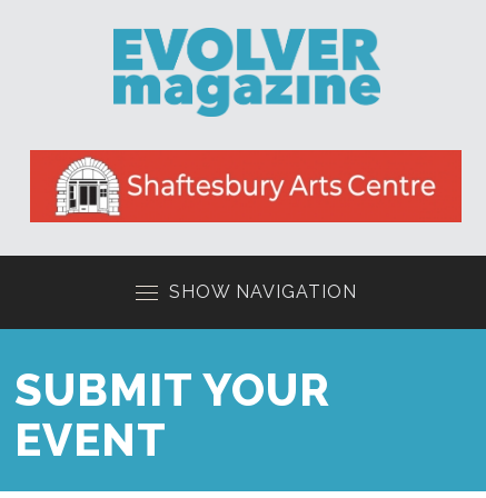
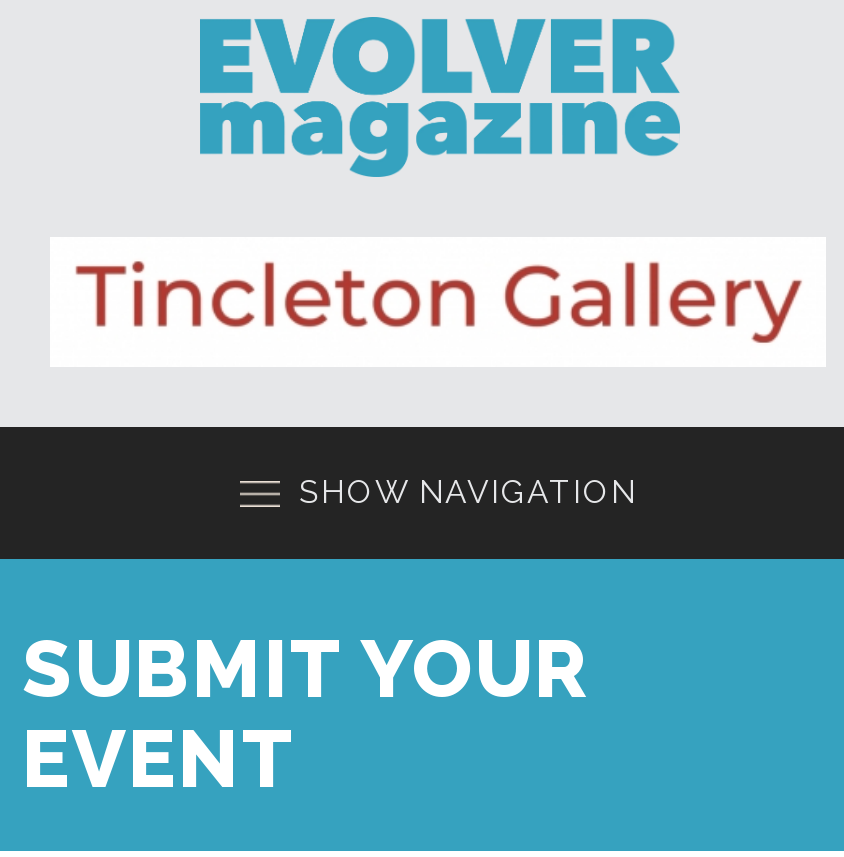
[29,149,463,223] [image] -> [50,237,826,367] [image]

